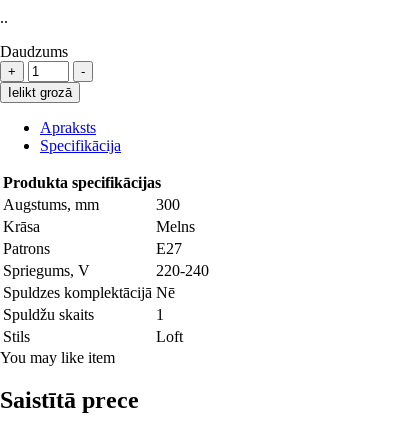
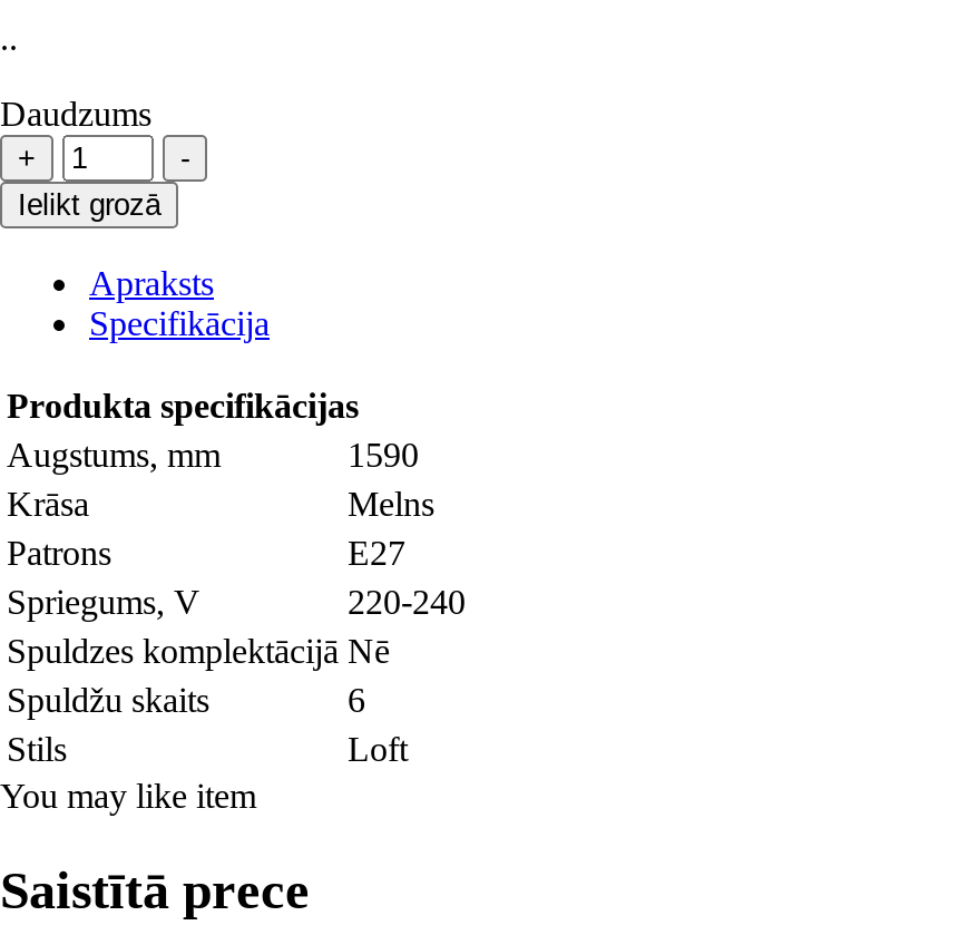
[156,196,180,213] 300 -> [348,436,419,474] 1590
[156,306,164,323] 1 -> [348,681,365,719] 6

